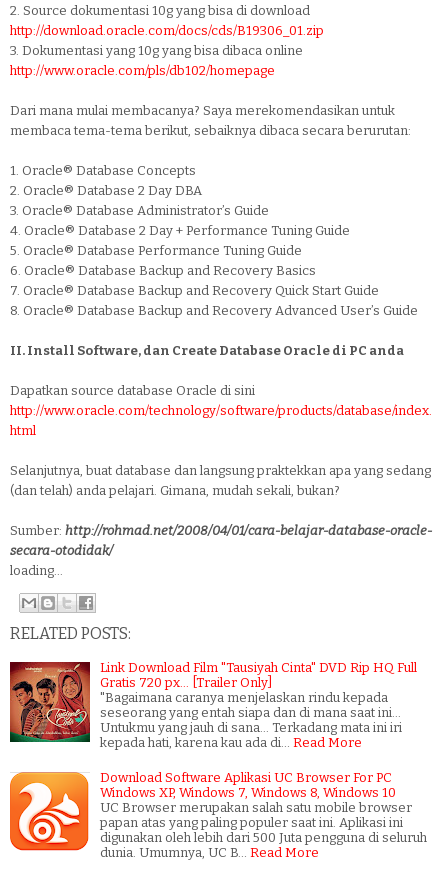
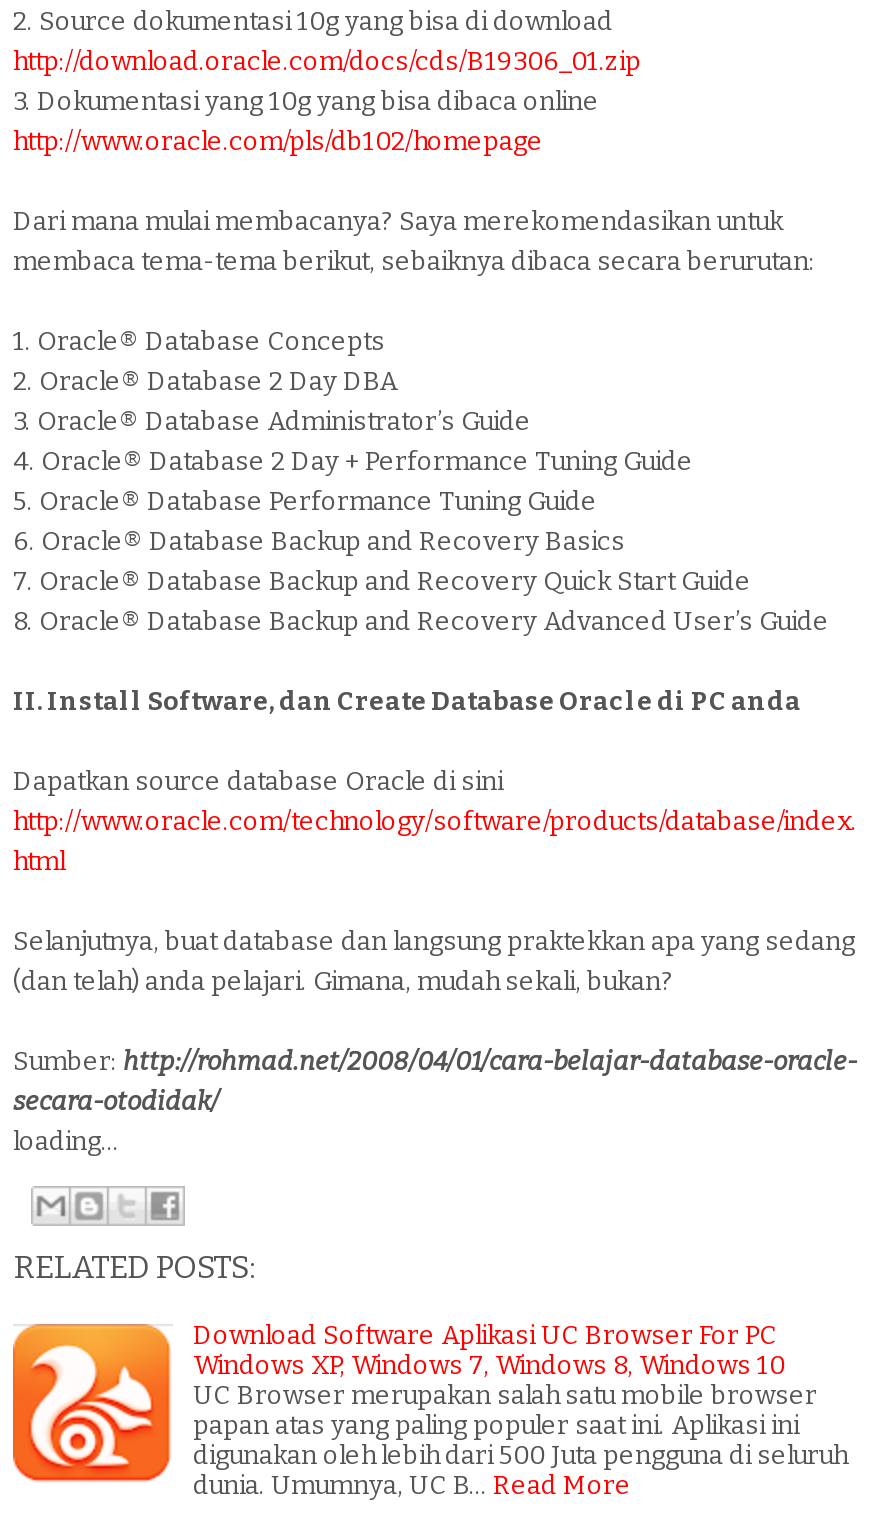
[9,659,417,749] [image] | Link Download Film "Tausiyah Cinta" DVD Rip HQ Full | Gratis 720 px... [Trailer Only] | "Bagaimana caranya menjelaskan rindu kepada | seseorang yang entah siapa dan di mana saat ini... | Untukmu yang jauh di sana... Terkadang mata ini iri | kepada hati, karena kau ada di… Read More -> none

